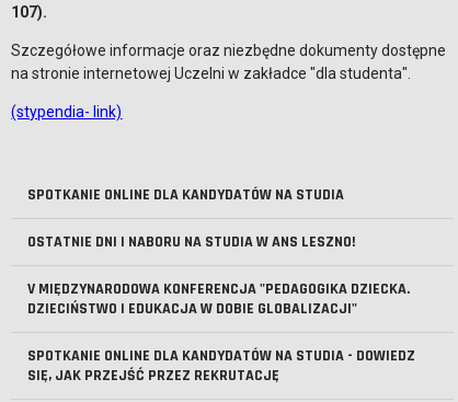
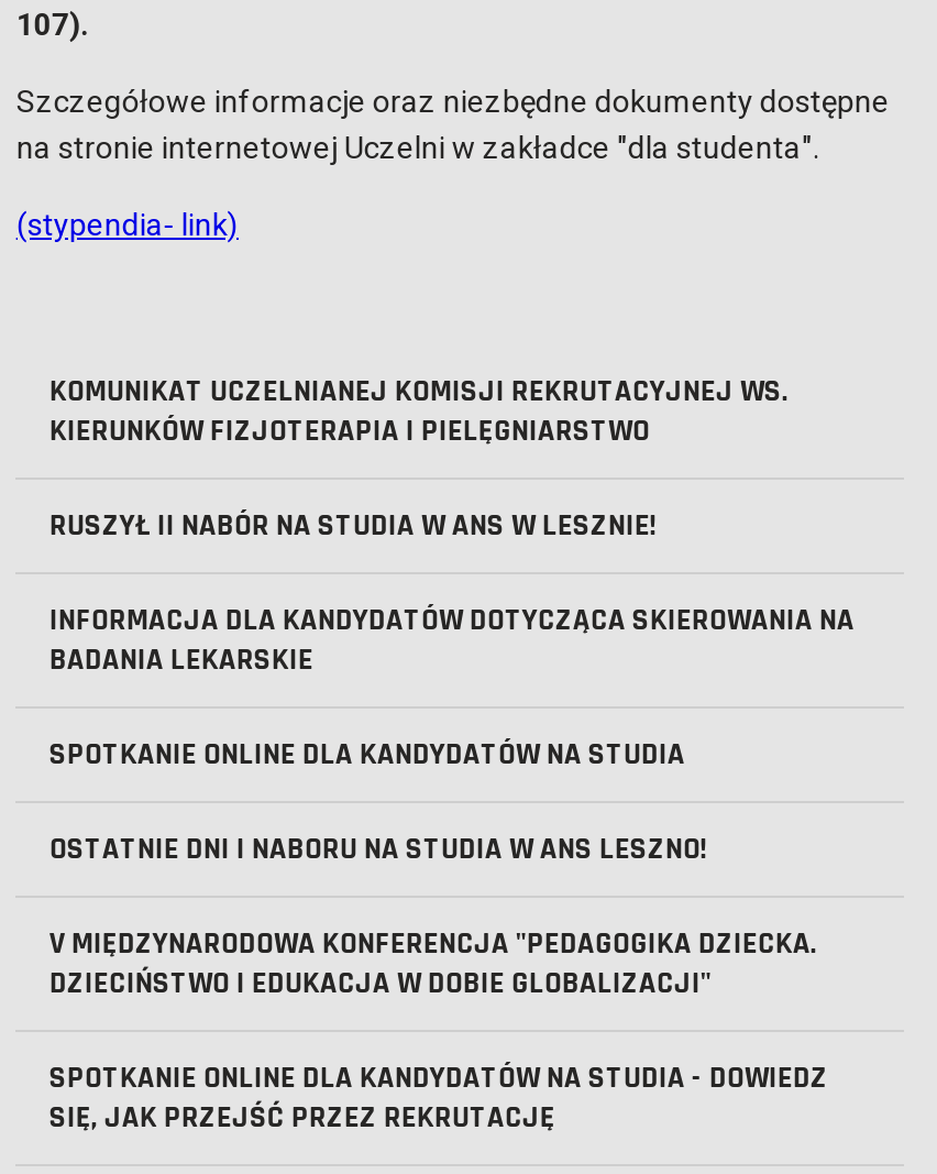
none -> [49,372,854,680] KOMUNIKAT UCZELNIANEJ KOMISJI REKRUTACYJNEJ WS. | KIERUNKÓW FIZJOTERAPIA I PIELĘGNIARSTWO | RUSZYŁ II NABÓR NA STUDIA W ANS W LESZNIE! | INFORMACJA DLA KANDYDATÓW DOTYCZĄCA SKIEROWANIA NA | BADANIA LEKARSKIE

